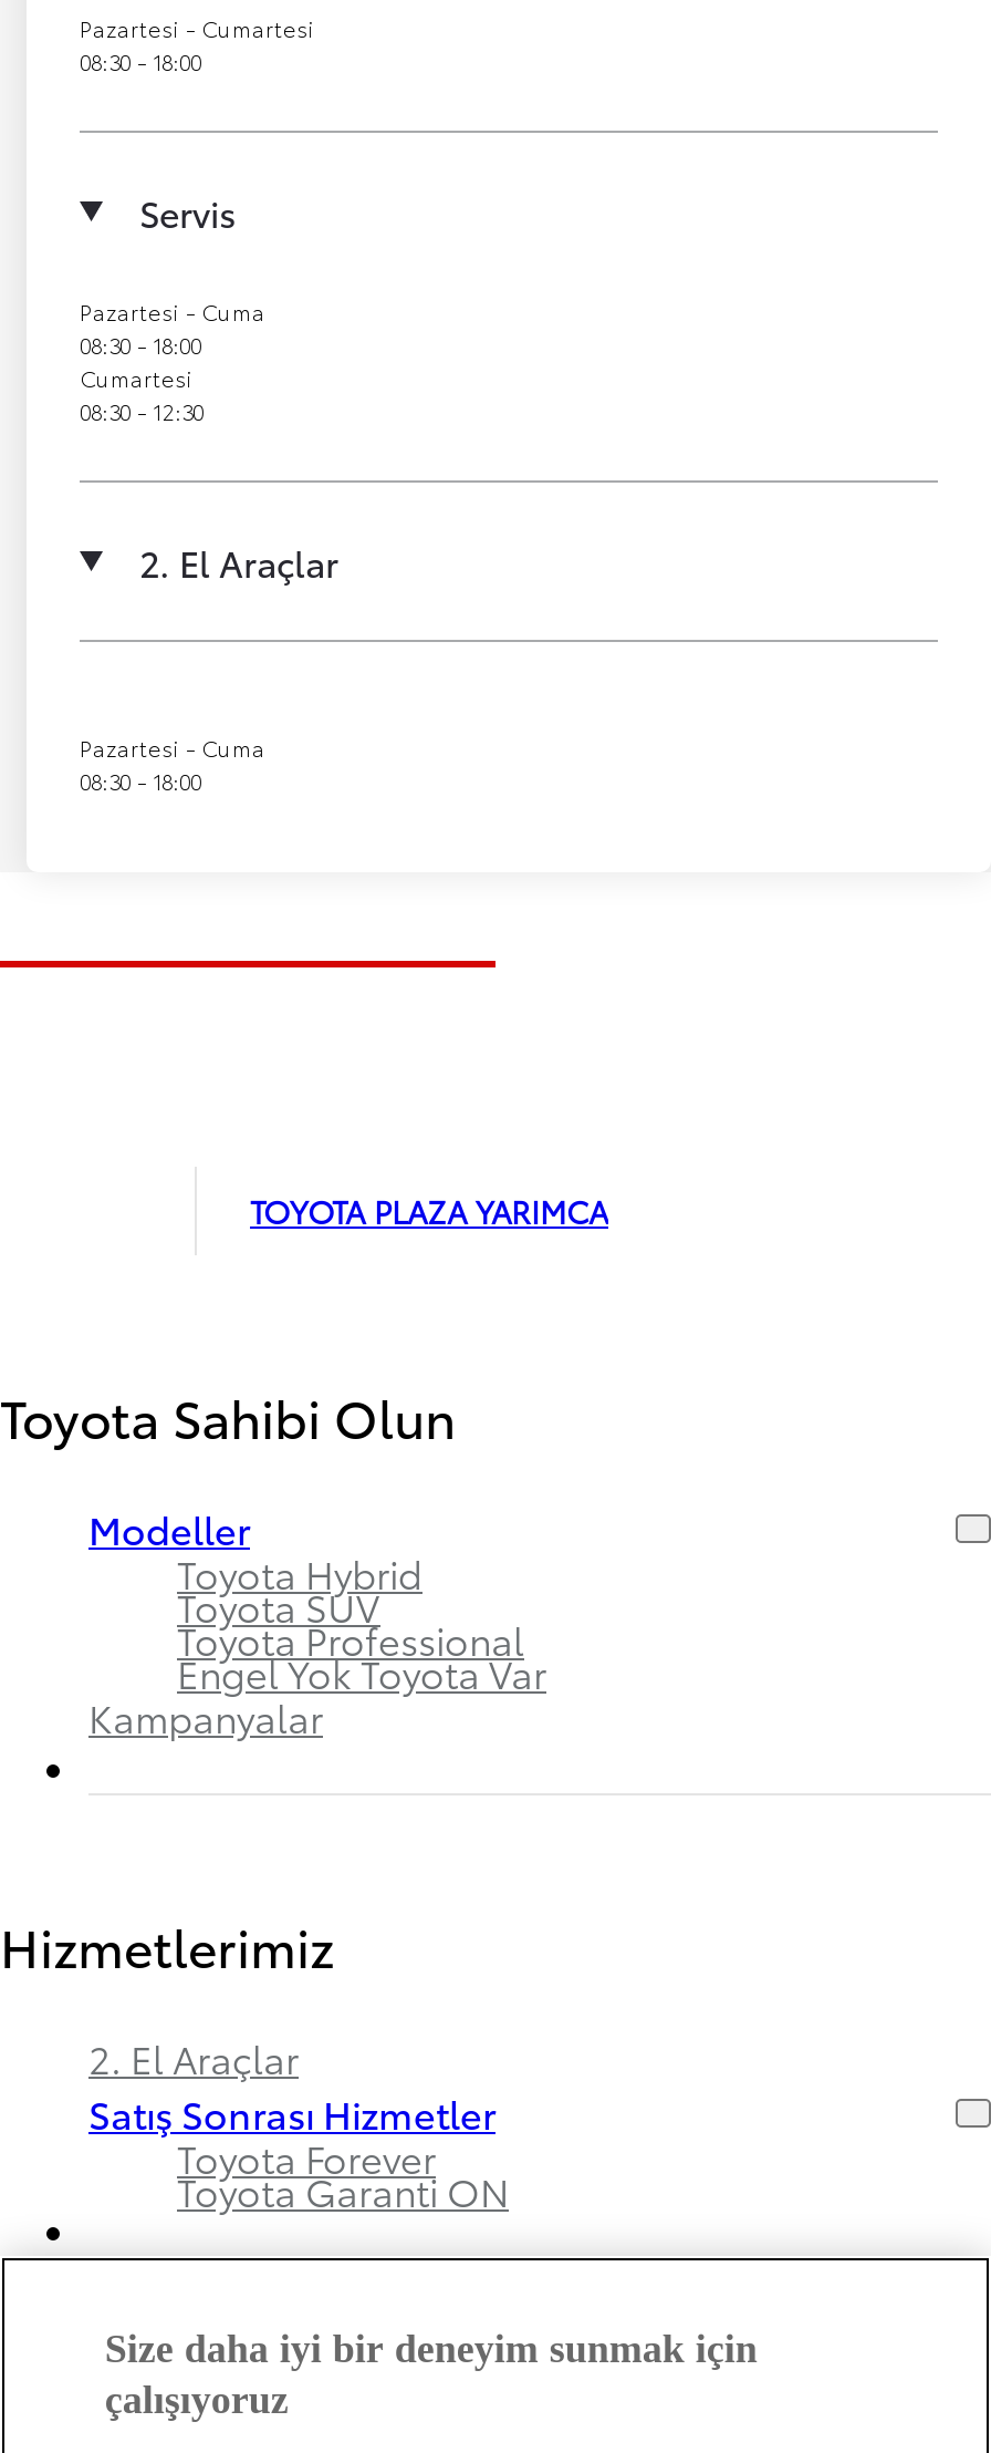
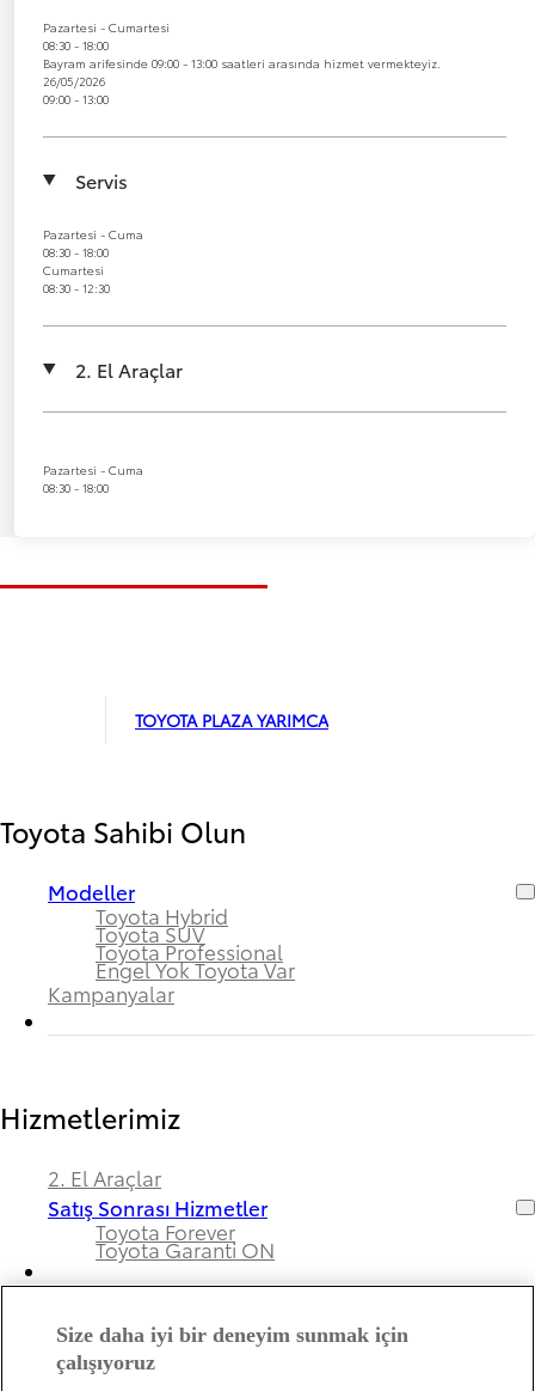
none -> [43,54,441,108] Bayram arifesinde 09:00 - 13:00 saatleri arasında hizmet vermekteyiz. | 26/05/2026 | 09:00 - 13:00

